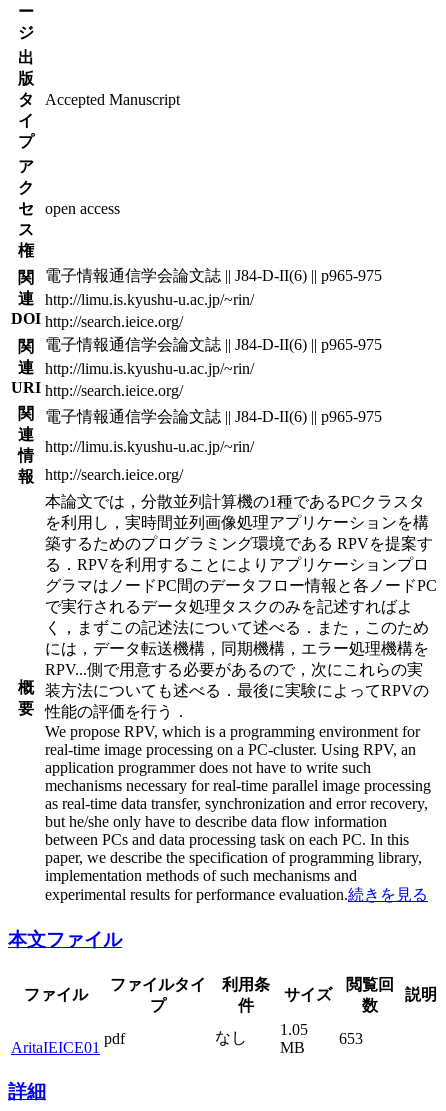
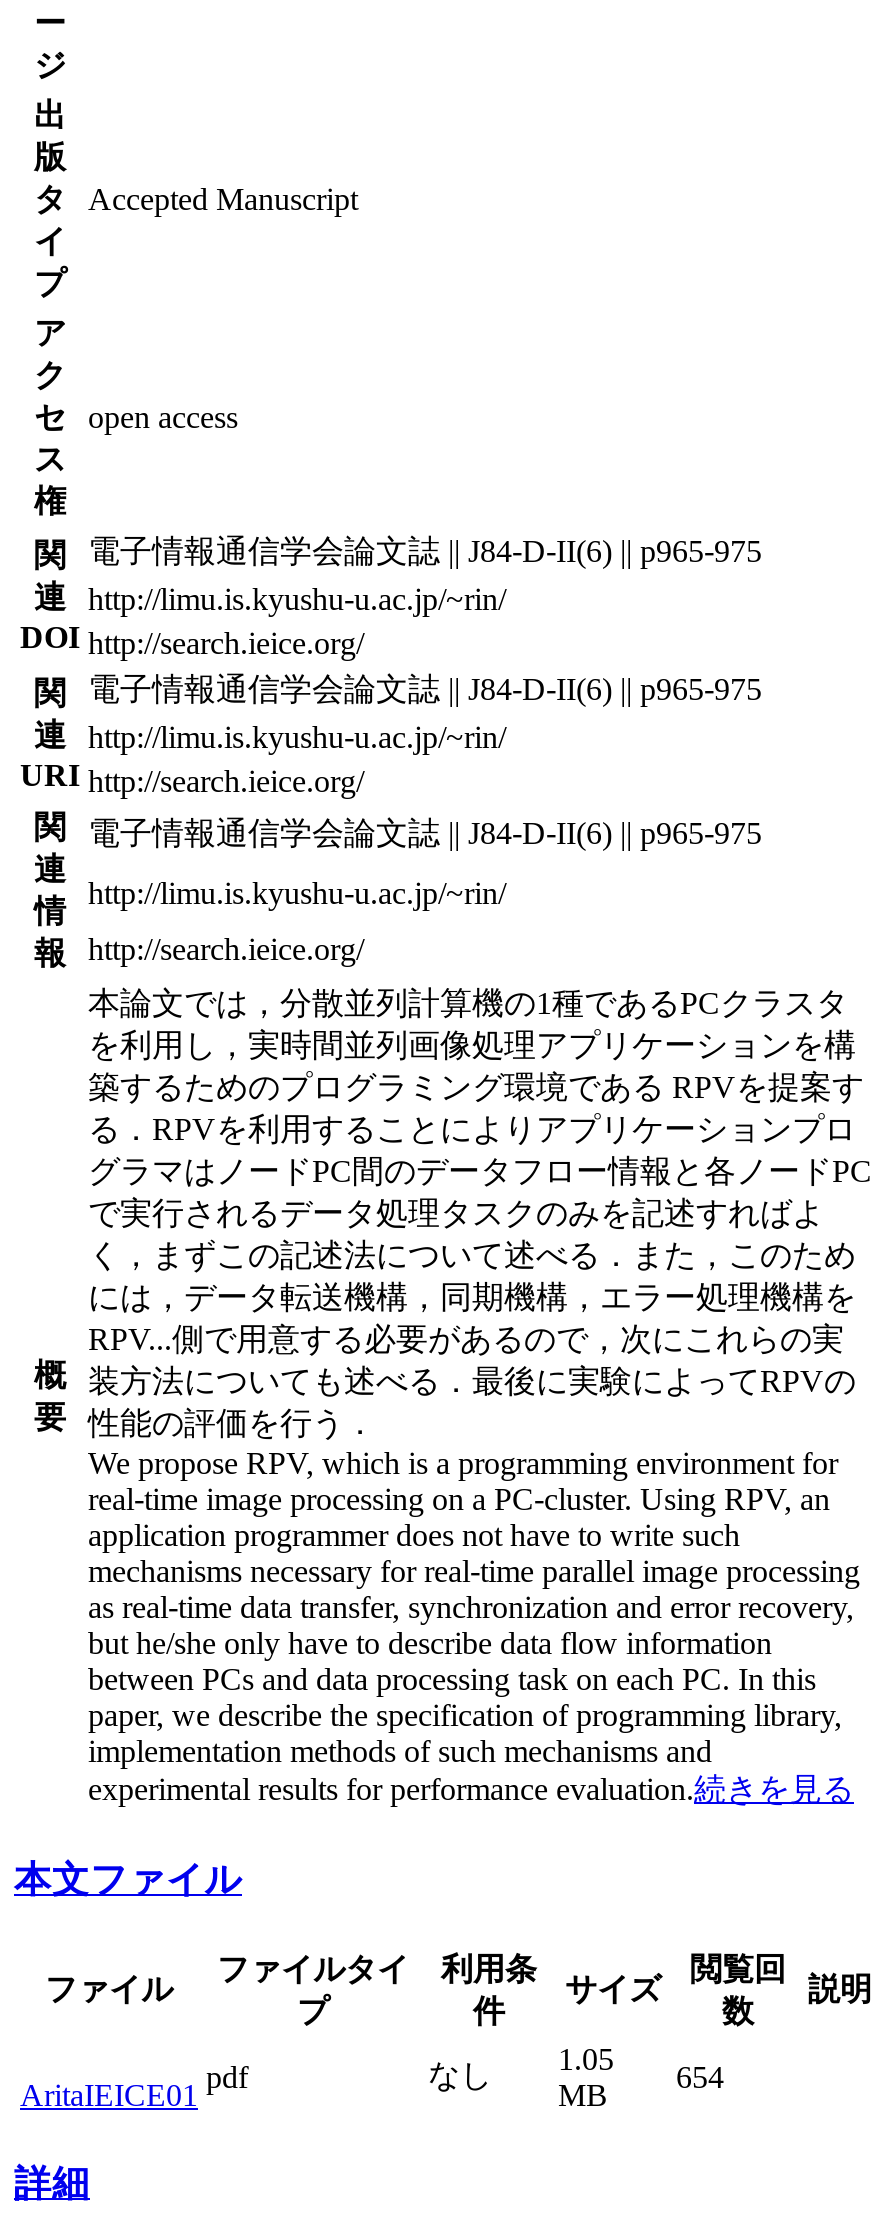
[339,1030,363,1047] 653 -> [676,2060,724,2094] 654

